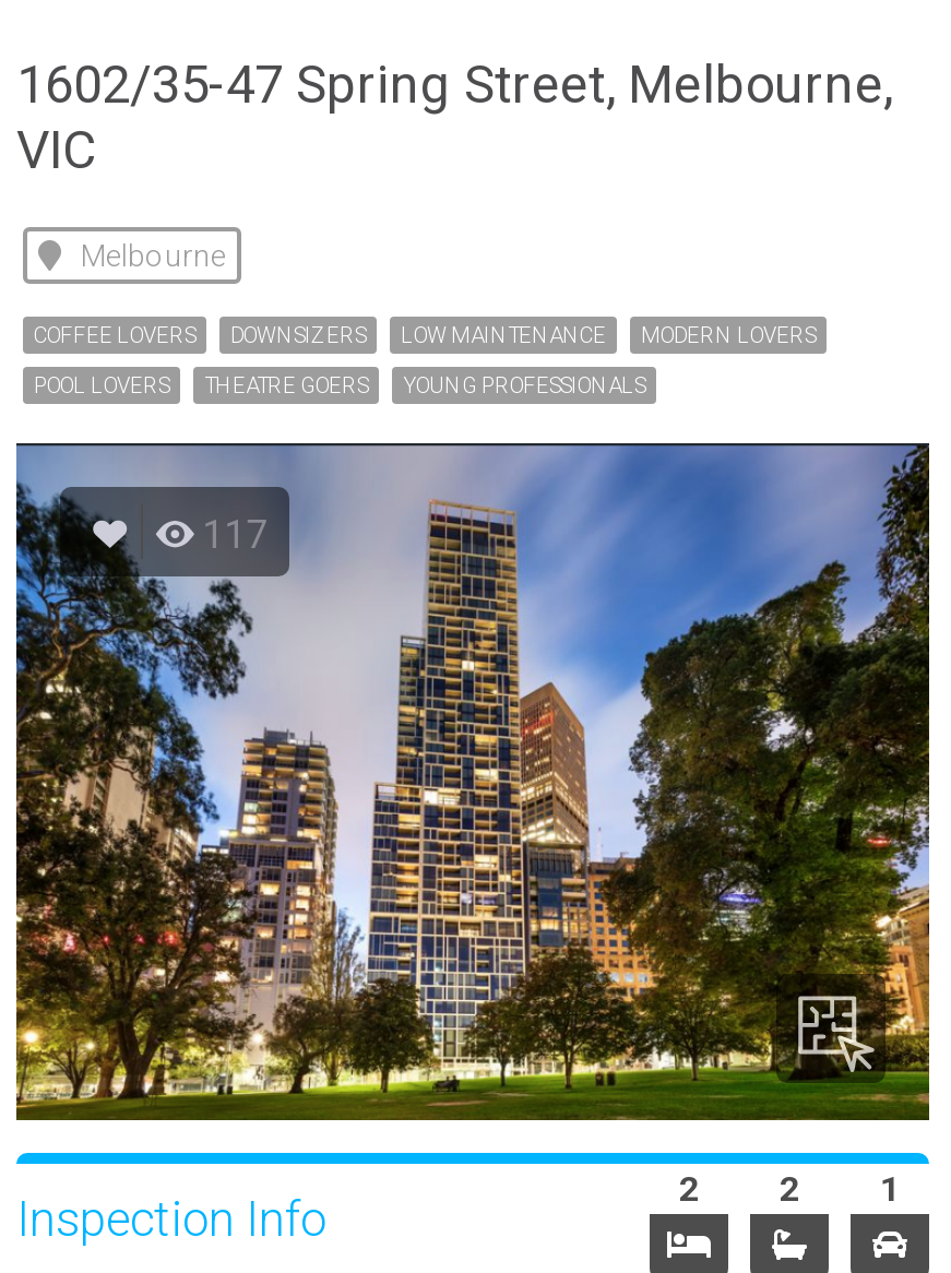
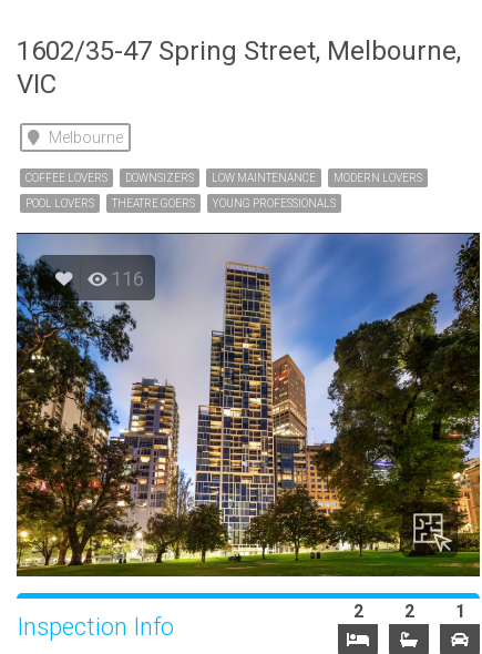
[203,511,268,557] 117 -> [111,267,144,290] 116

